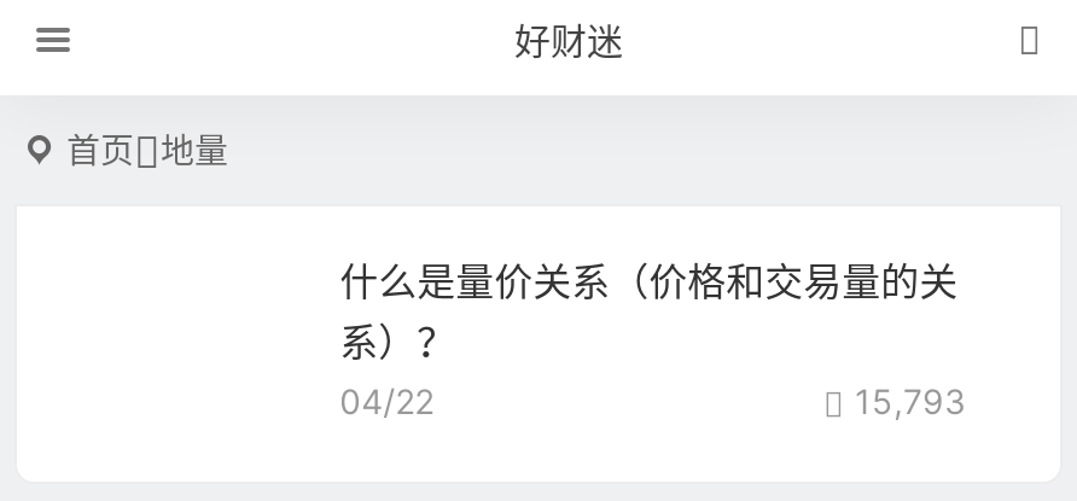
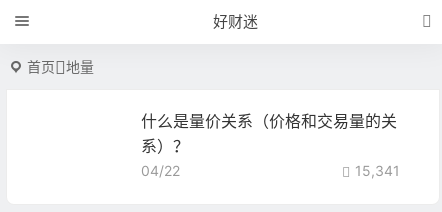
[855,380,966,421] 15,793 -> [355,162,400,179] 15,341

